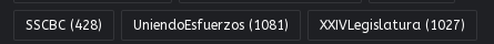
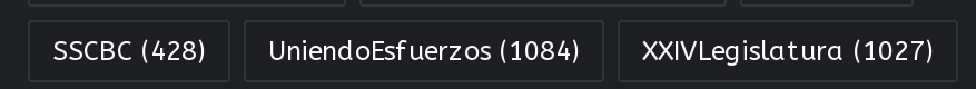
[133,17,289,33] UniendoEsfuerzos (1081) -> [268,35,580,67] UniendoEsfuerzos (1084)

